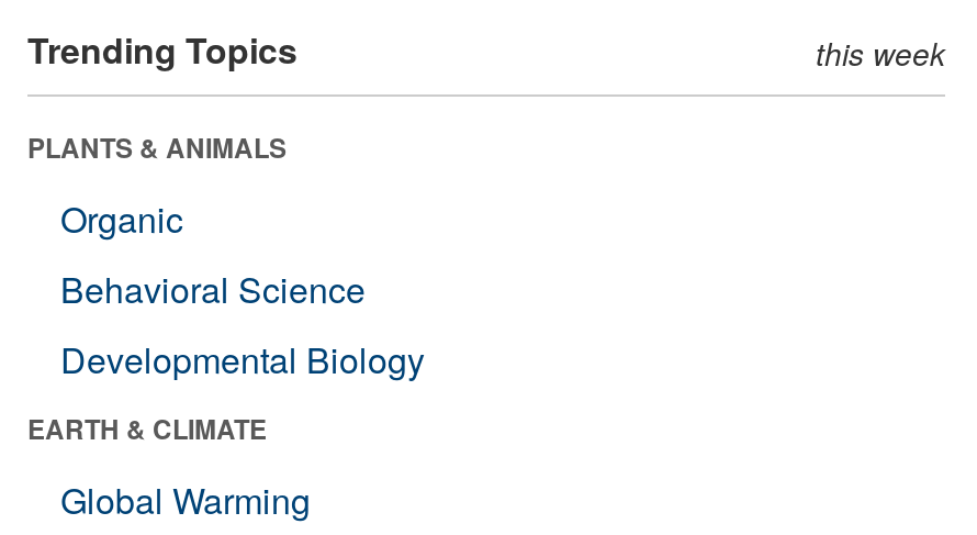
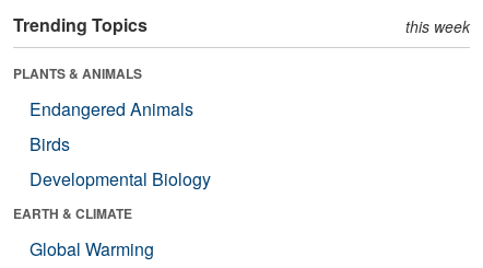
[60,193,366,314] Organic | Behavioral Science -> [30,96,193,156] Endangered Animals | Birds

